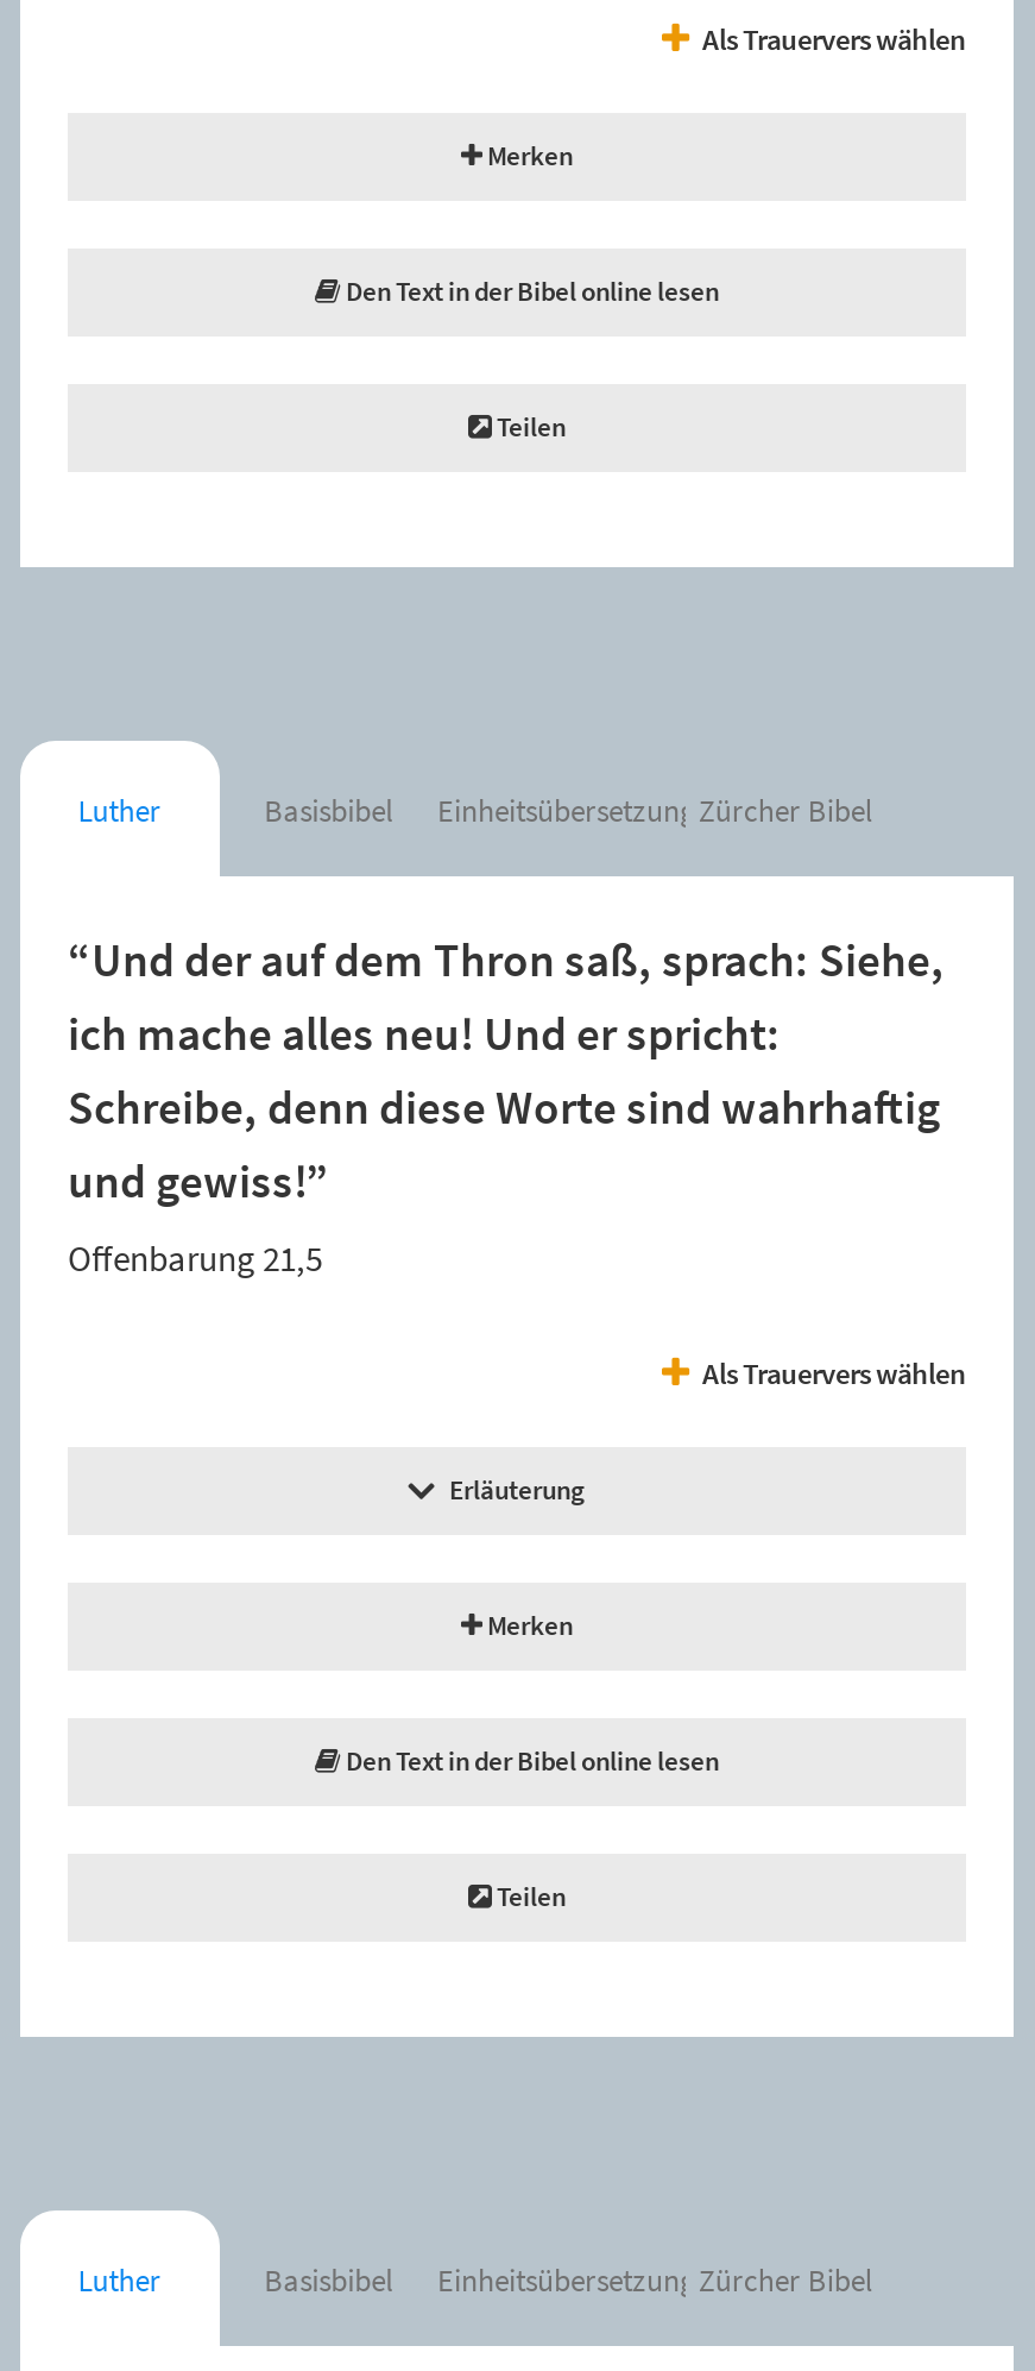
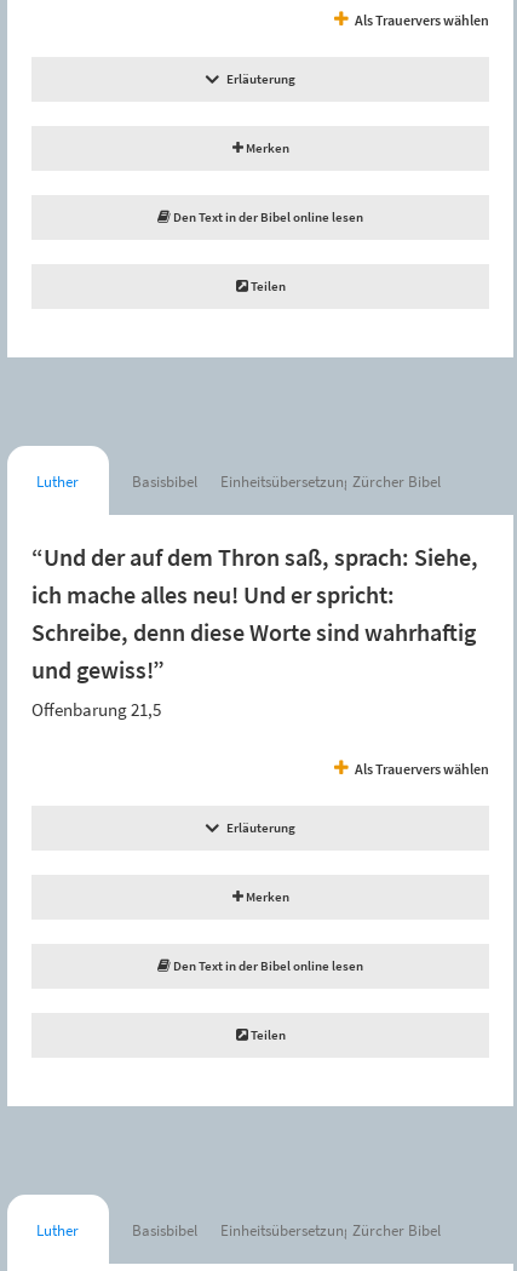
none -> [226,70,295,87] Erläuterung

